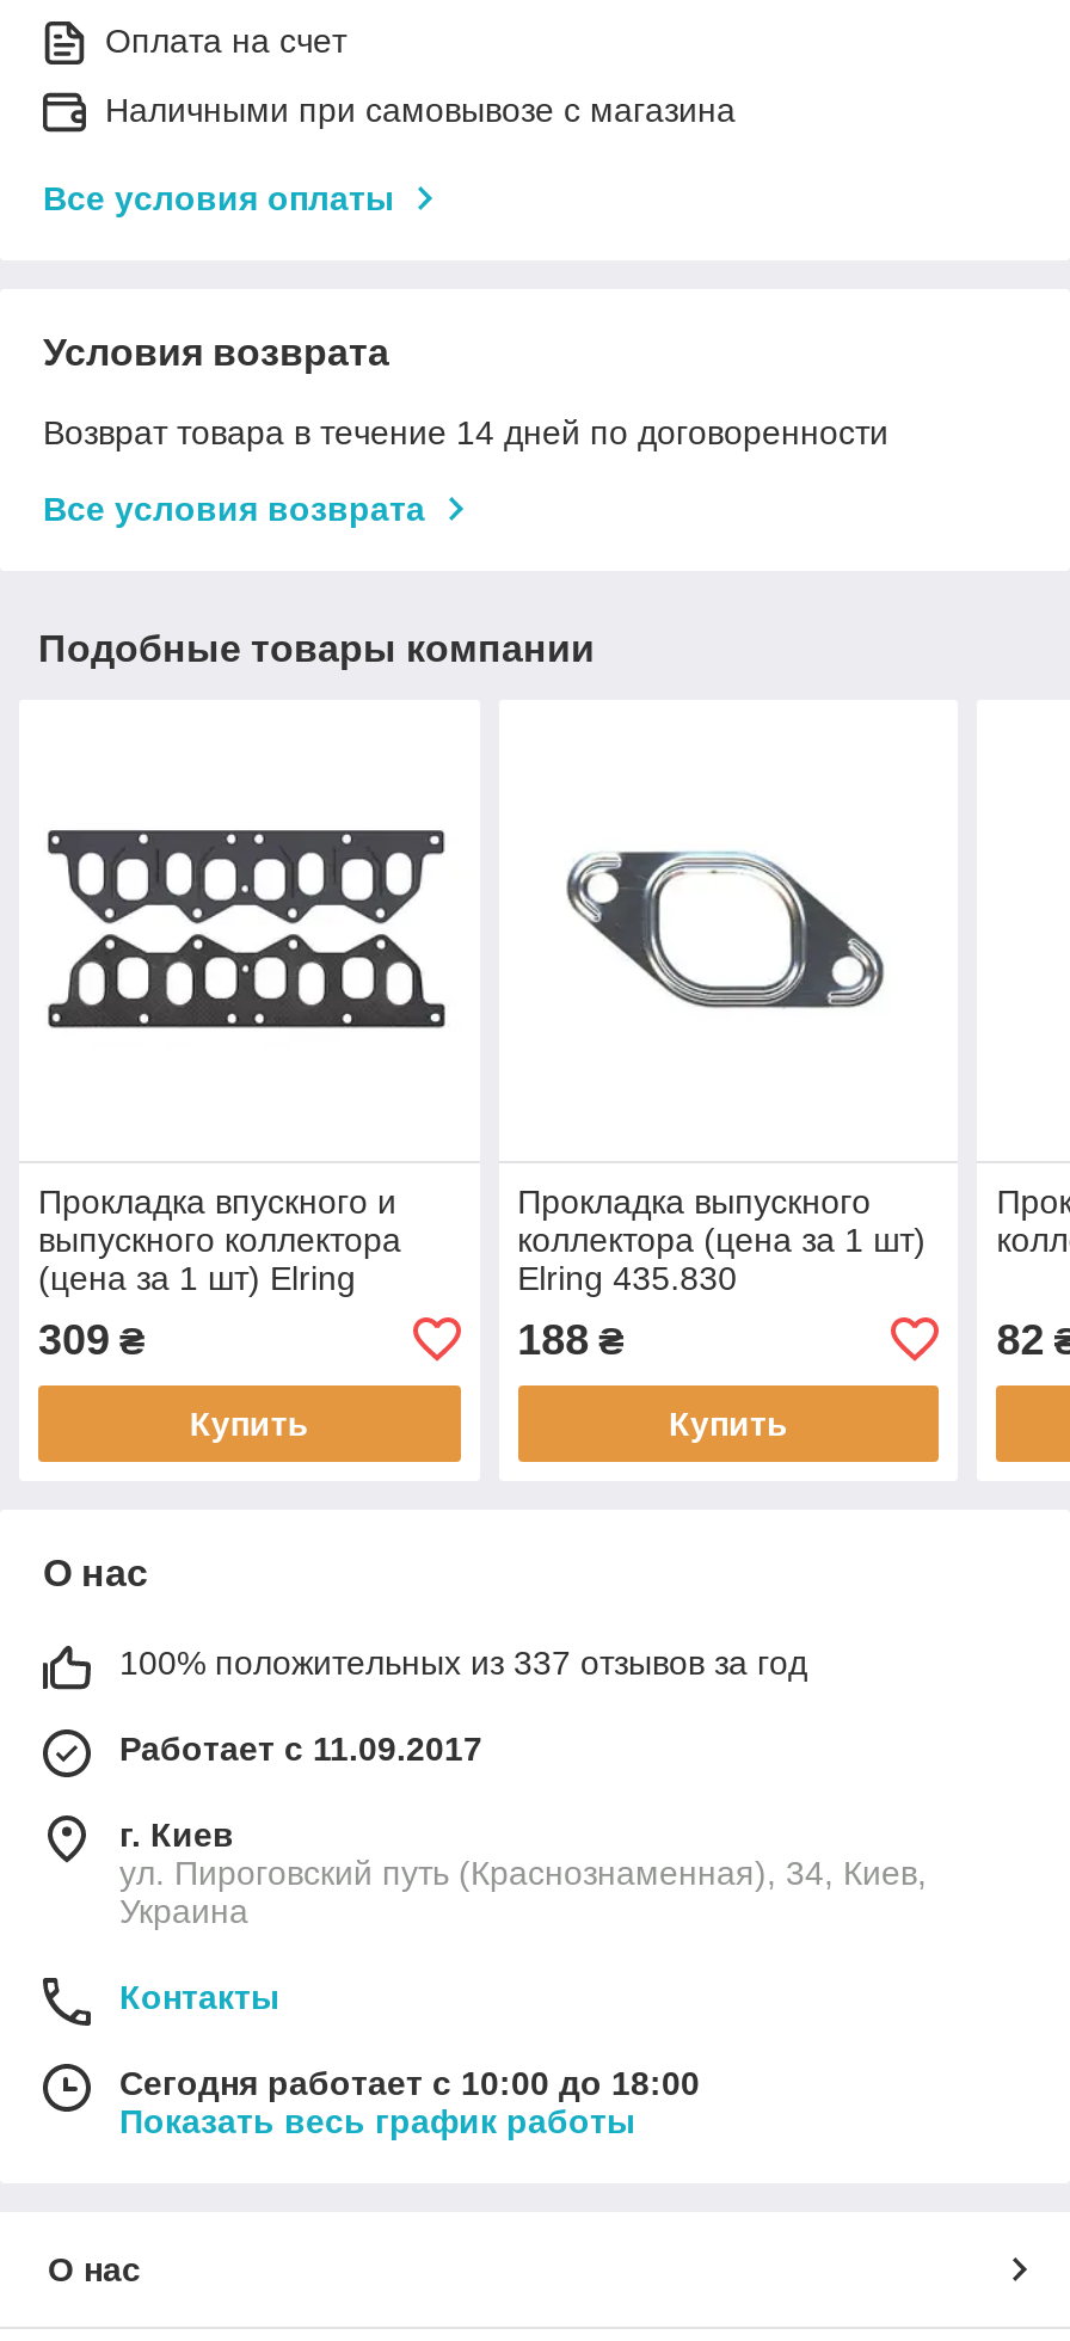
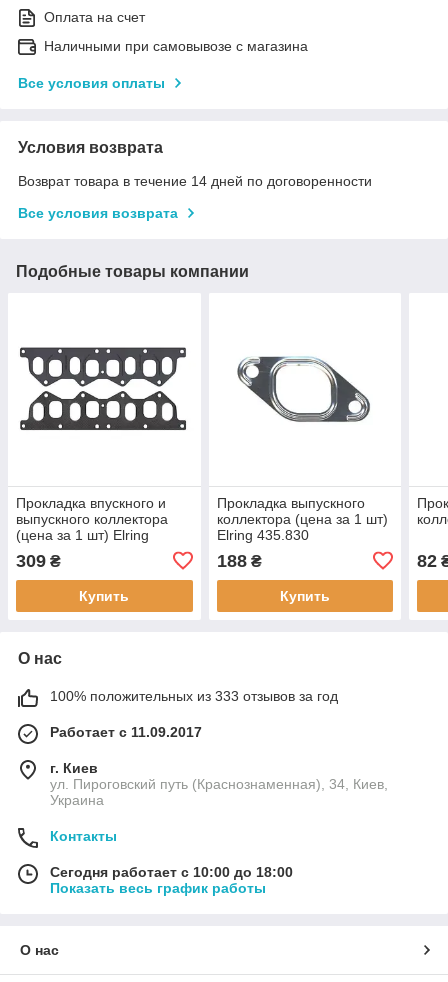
[119,1643,807,1681] 100% положительных из 337 отзывов за год -> [50,688,338,704] 100% положительных из 333 отзывов за год

